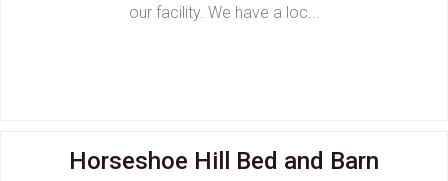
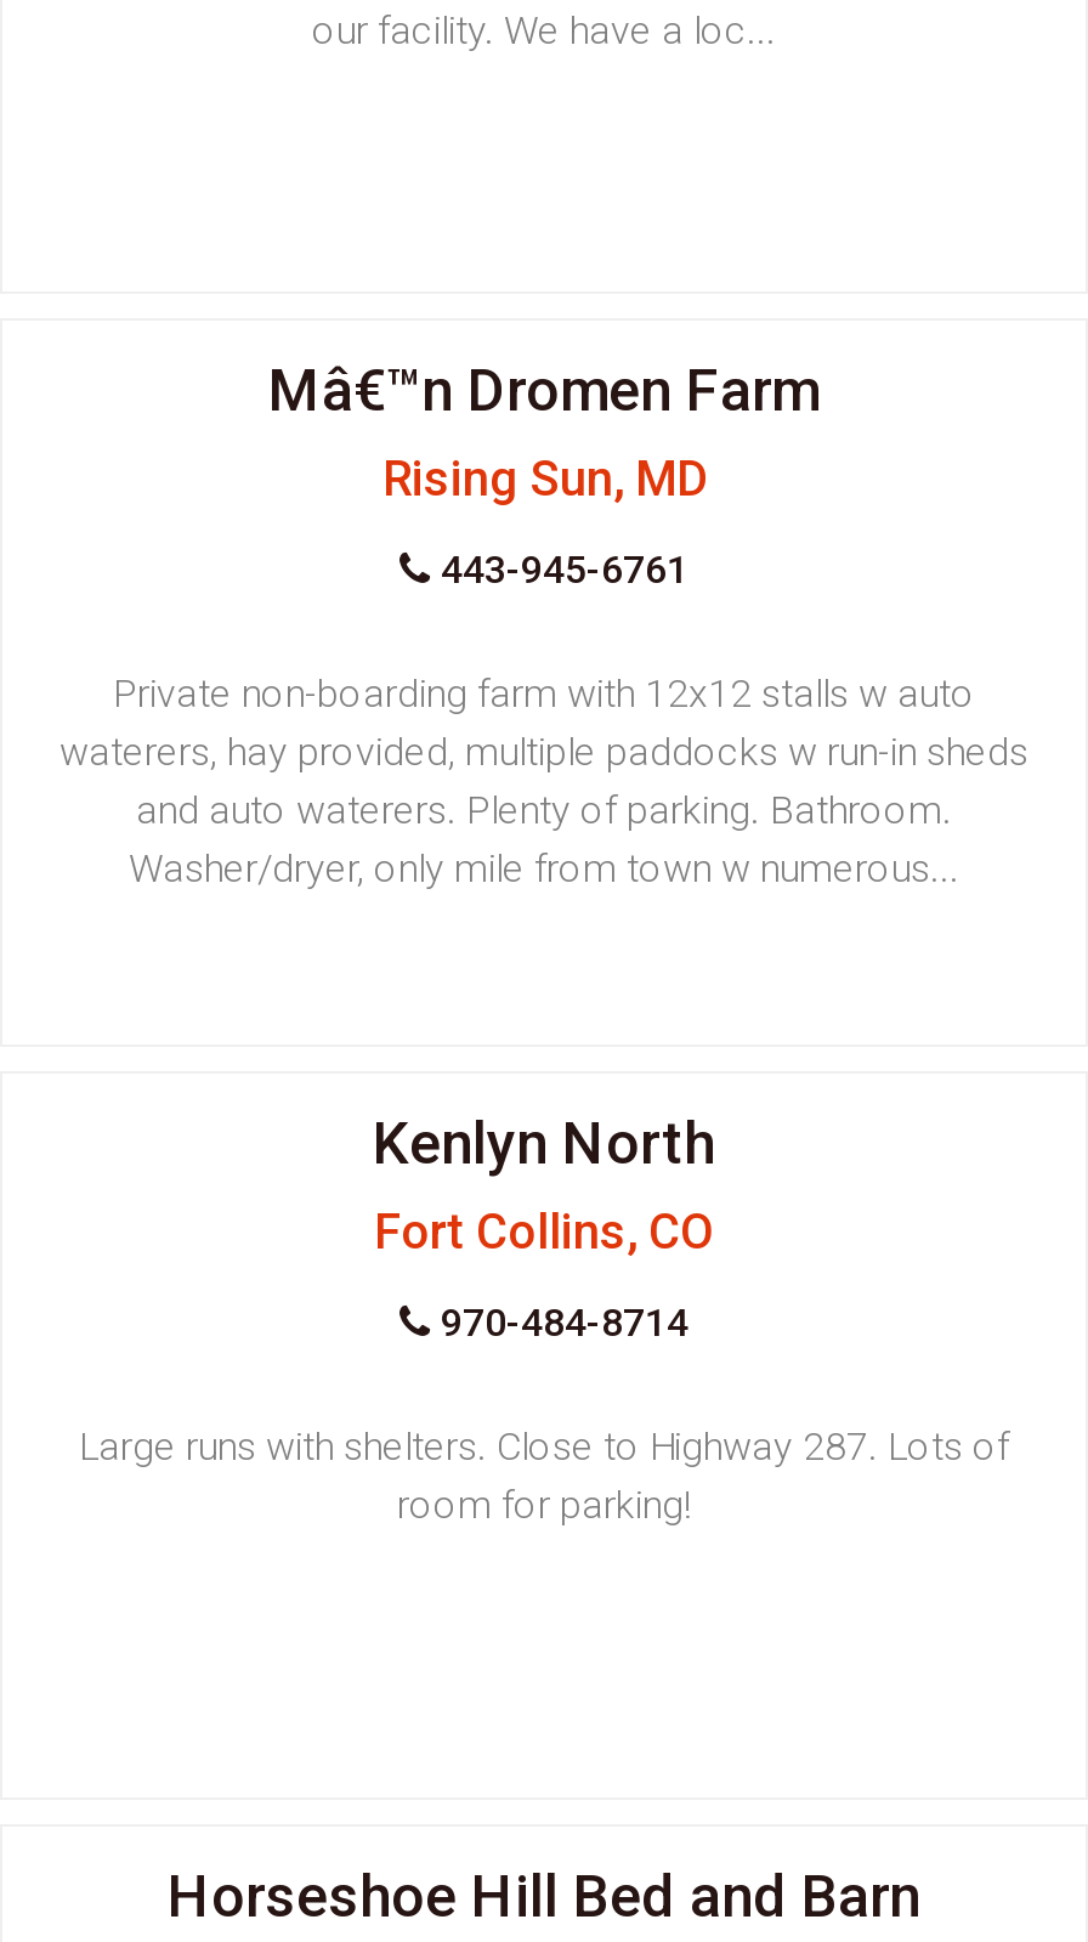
none -> [59,357,1028,891] Mâ€™n Dromen Farm | Rising Sun, MD | 443-945-6761 | Private non-boarding farm with 12x12 stalls w auto | waterers, hay provided, multiple paddocks w run-in sheds | and auto waterers. Plenty of parking. Bathroom. | Washer/dryer, only mile from town w numerous...
none -> [79,1110,1009,1528] Kenlyn North | Fort Collins, CO | 970-484-8714 | Large runs with shelters. Close to Highway 287. Lots of | room for parking!

